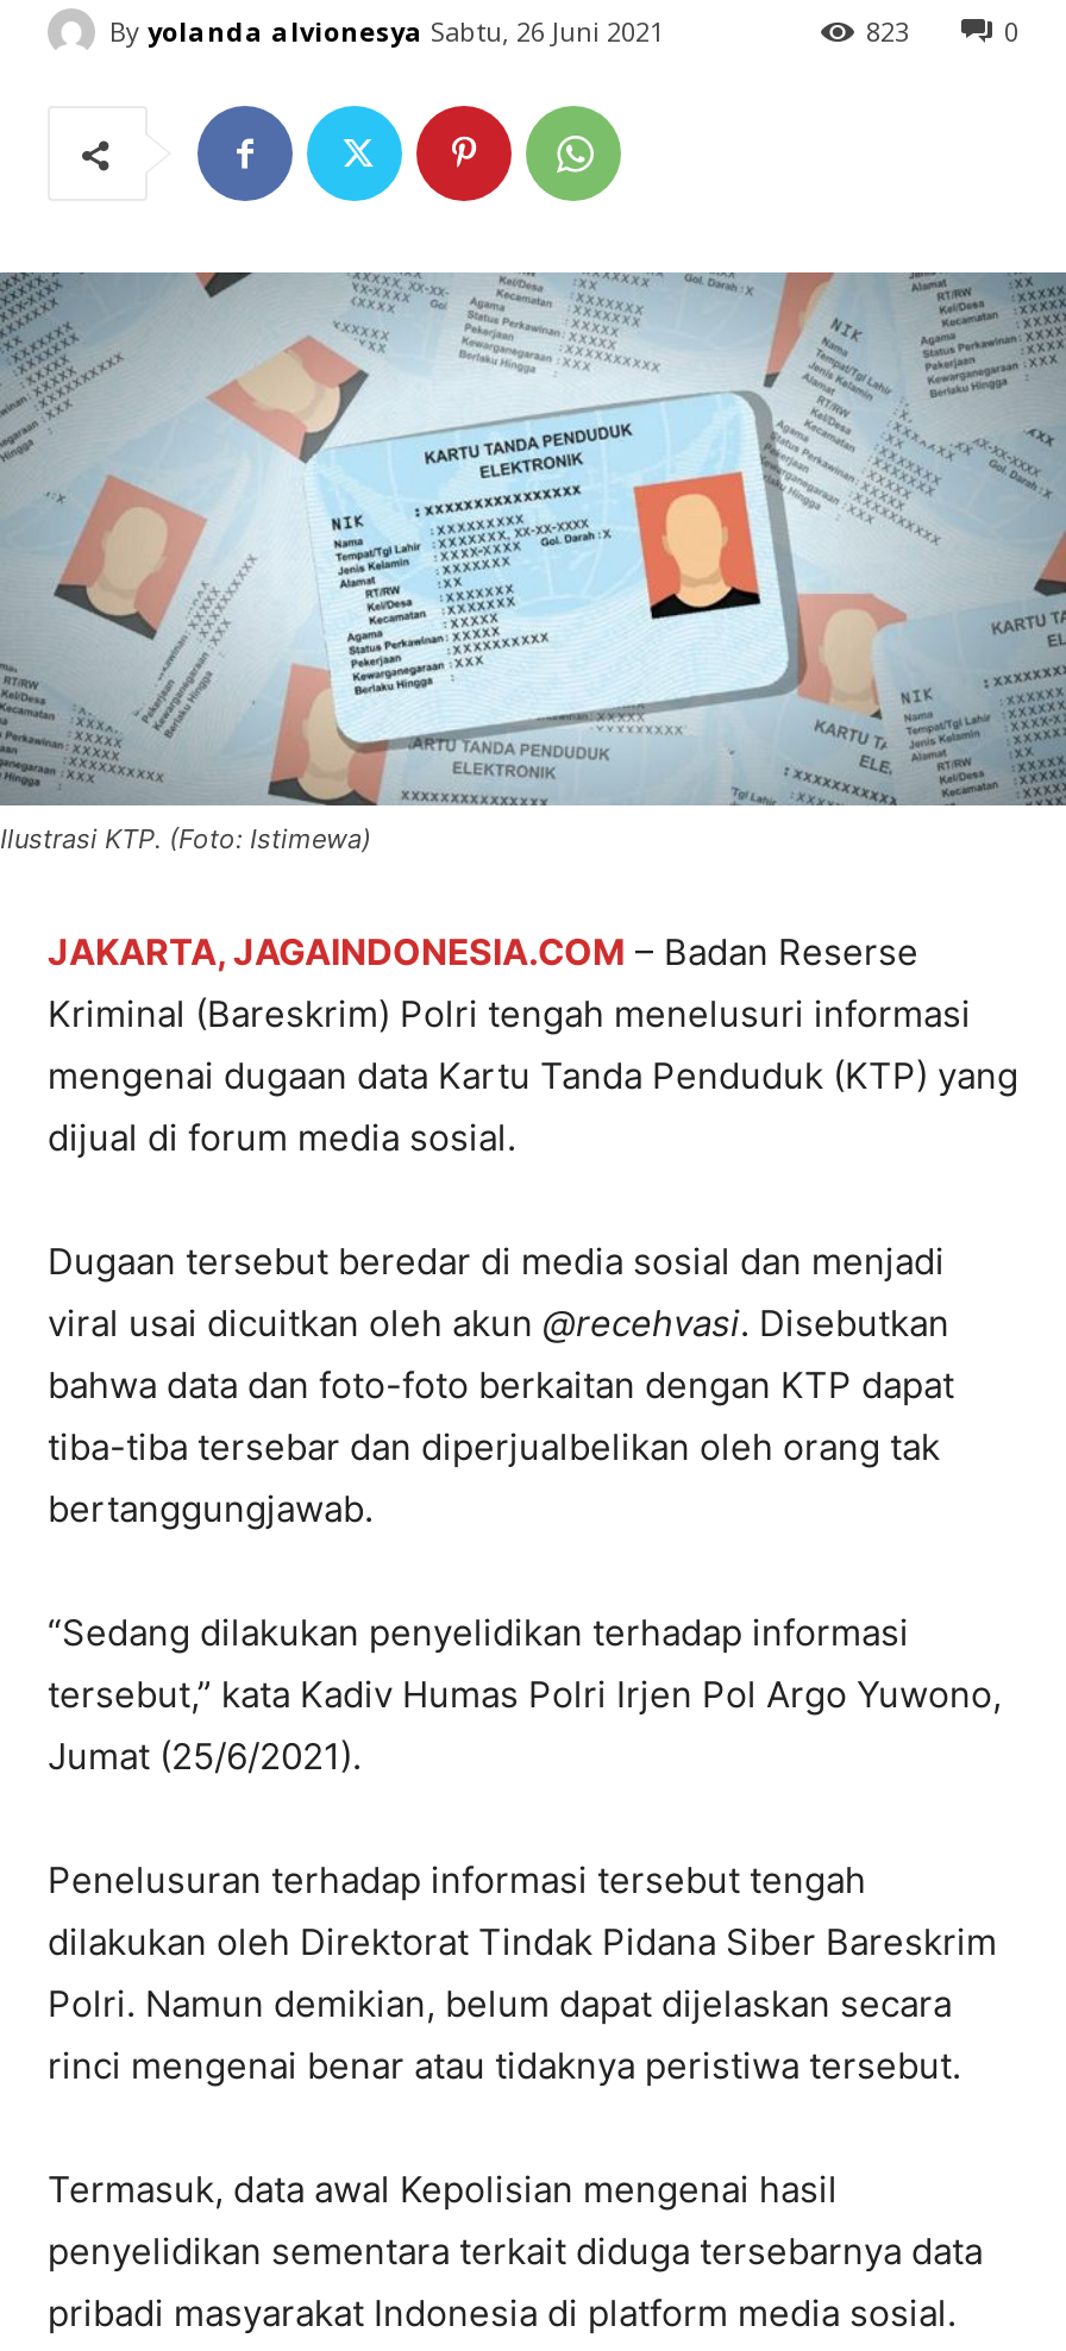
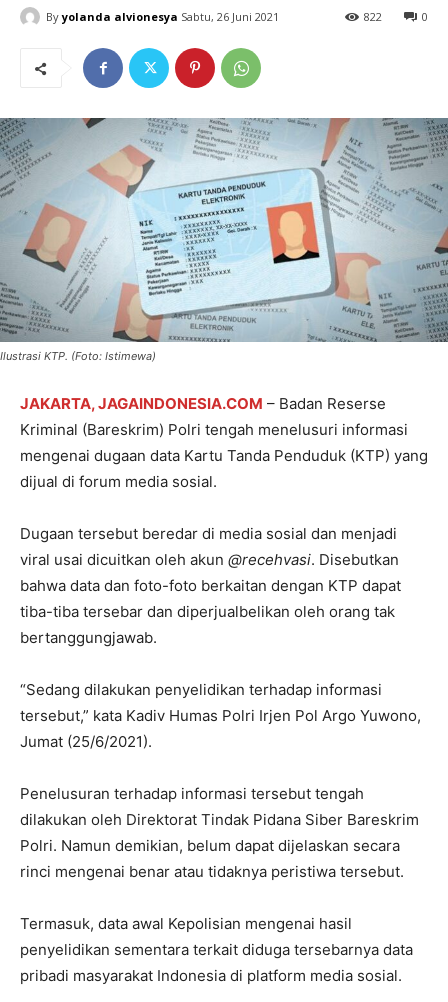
[866,13,909,49] 823 -> [364,9,382,24] 822

